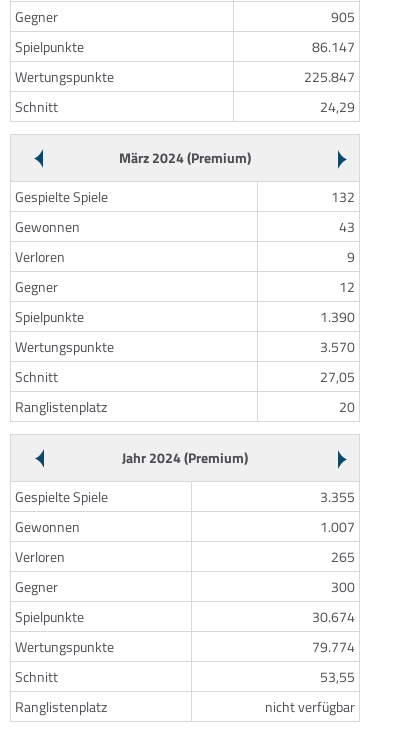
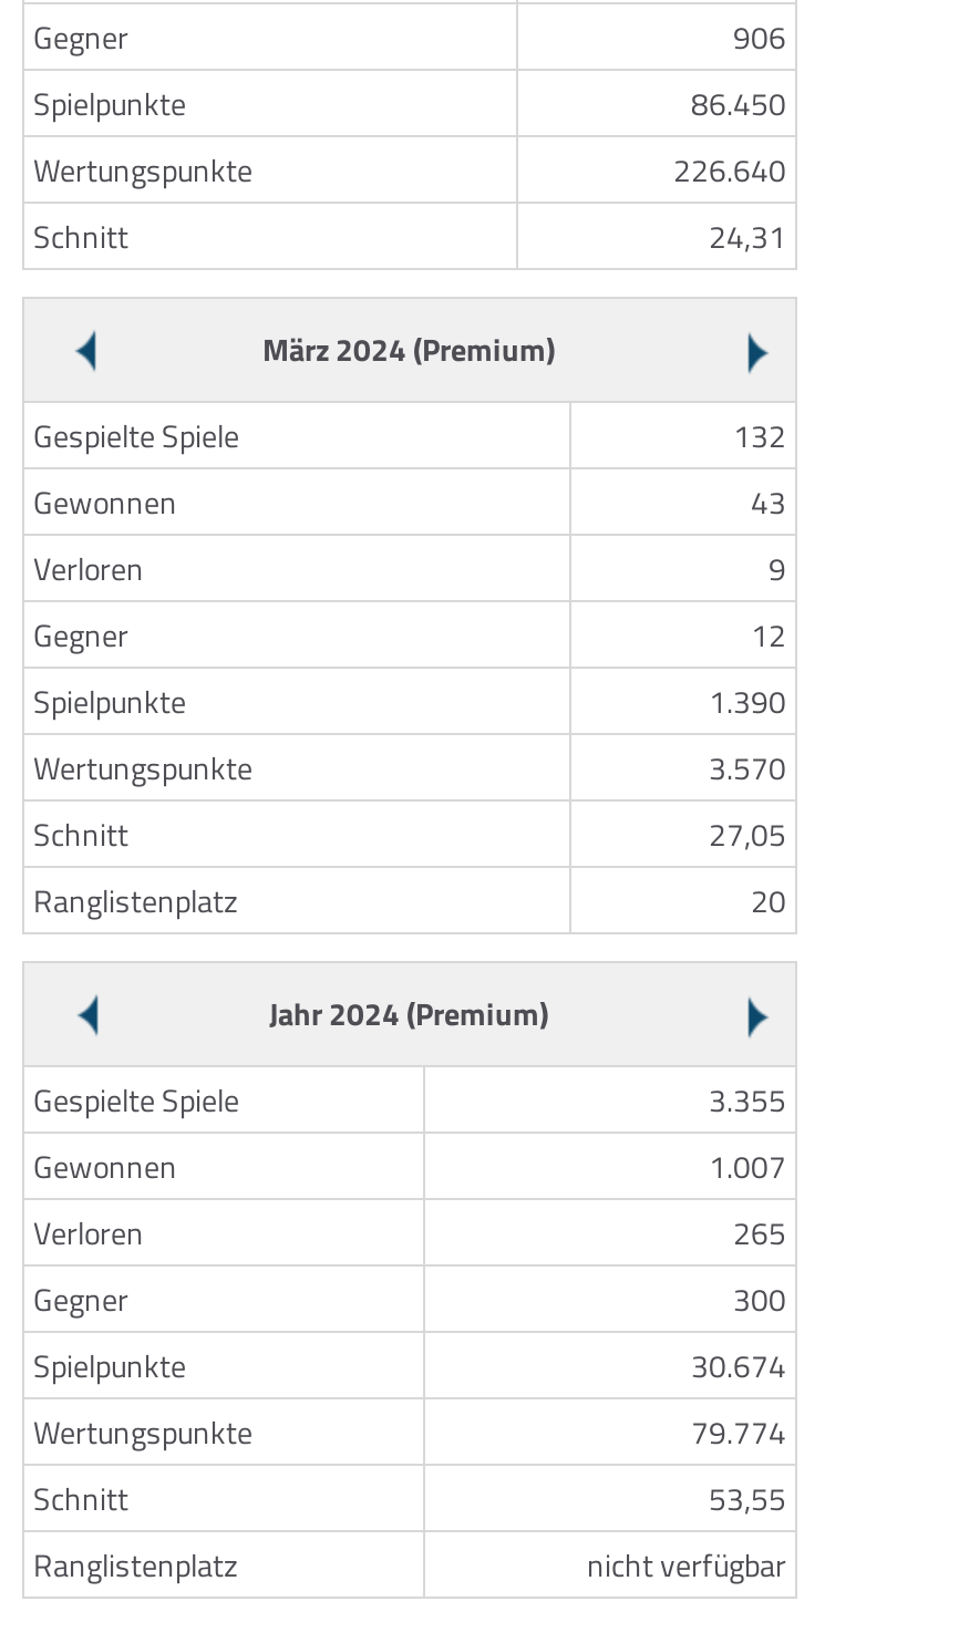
[331,6,355,27] 905 -> [733,13,786,60] 906
[312,36,355,57] 86.147 -> [691,80,786,126] 86.450
[304,66,355,87] 225.847 -> [673,146,786,193] 226.640
[320,96,355,117] 24,29 -> [709,213,786,259] 24,31

